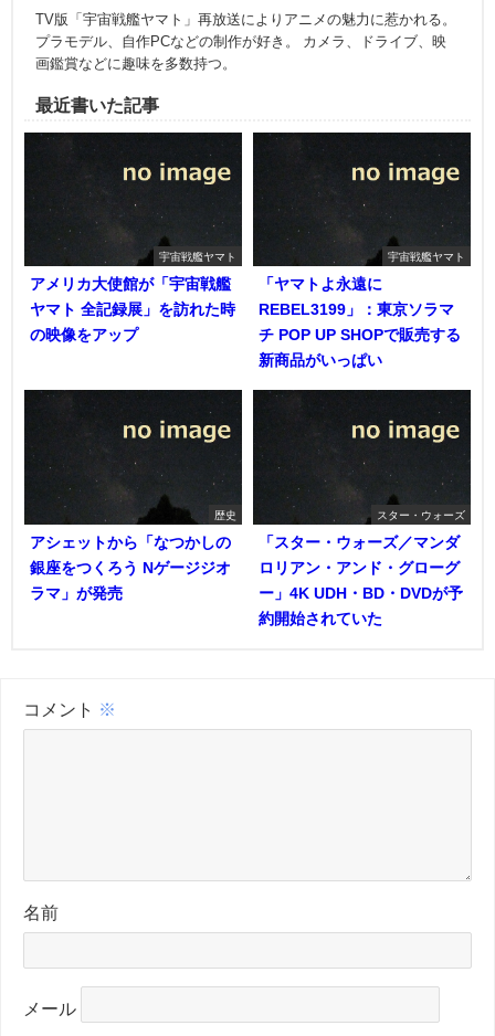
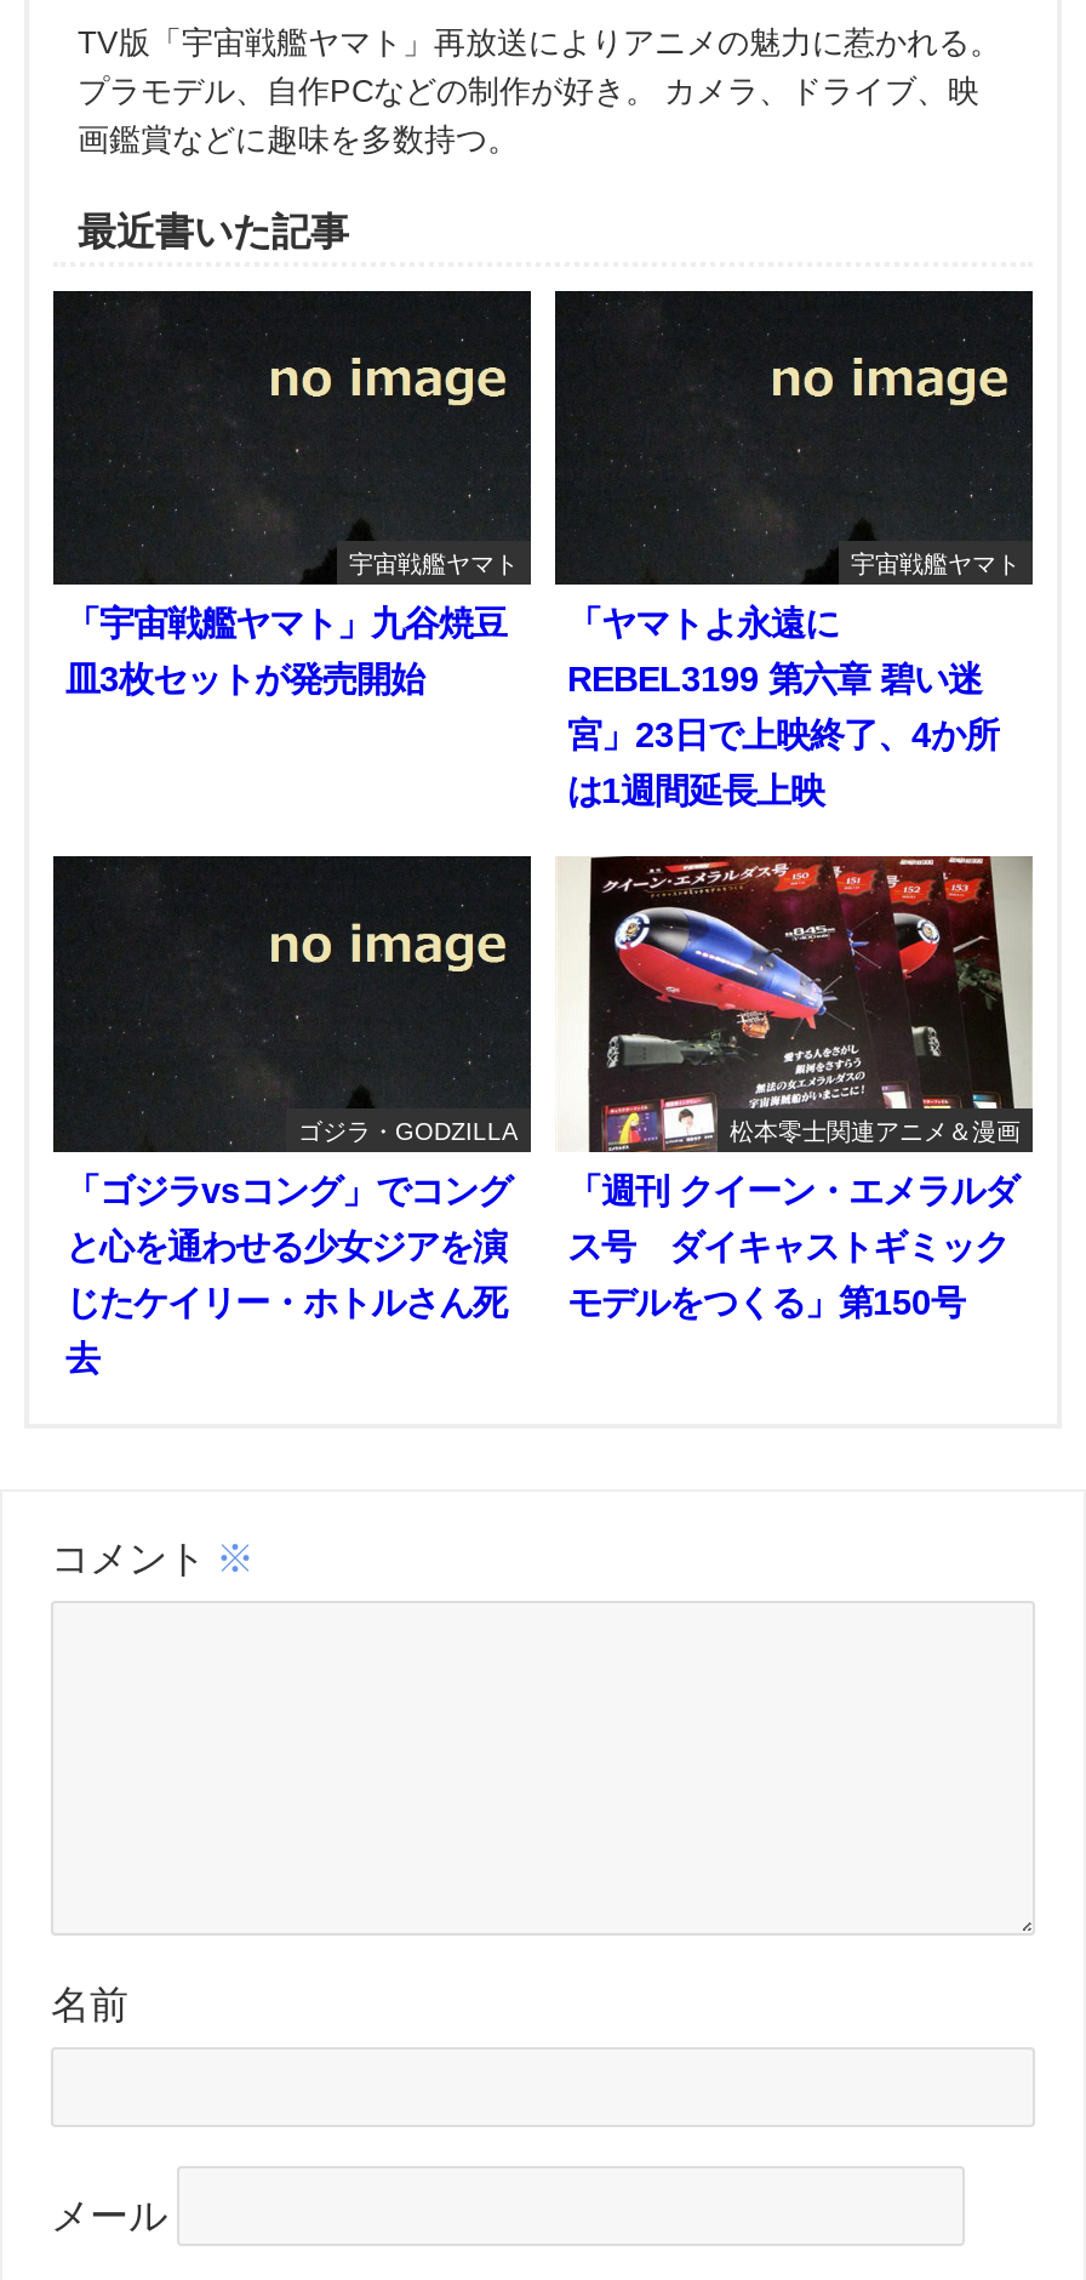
[30,276,235,343] アメリカ大使館が「宇宙戦艦 | ヤマト 全記録展」を訪れた時 | の映像をアップ -> [65,607,507,697] 「宇宙戦艦ヤマト」九谷焼豆 | 皿3枚セットが発売開始
[259,302,454,317] REBEL3199」：東京ソラマ -> [567,663,982,697] REBEL3199 第六章 碧い迷
[259,327,461,343] チ POP UP SHOPで販売する -> [567,718,999,752] 宮」23日で上映終了、4か所
[259,353,382,368] 新商品がいっぱい -> [567,774,824,808] は1週間延長上映
[252,389,472,550] [image] | 「スター・ウォーズ／マンダ -> [555,854,1033,1152] [image] | 松本零士関連アニメ＆漫画
[214,509,236,520] 歴史 -> [298,1118,519,1142] ゴジラ・GODZILLA
[377,509,465,520] スター・ウォーズ -> [65,1341,99,1375] 去
[30,535,231,550] アシェットから「なつかしの -> [65,1174,511,1208] 「ゴジラvsコング」でコング
[30,560,231,575] 銀座をつくろう Nゲージジオ -> [65,1230,507,1264] と心を通わせる少女ジアを演
[259,560,460,575] ロリアン・アンド・グローグ -> [567,1174,1018,1208] 「週刊 クイーン・エメラルダ
[30,585,123,601] ラマ」が発売 -> [65,1286,507,1319] じたケイリー・ホトルさん死
[259,585,463,601] ー」4K UDH・BD・DVDが予 -> [567,1230,1008,1264] ス号 ダイキャストギミック
[259,611,382,626] 約開始されていた -> [567,1286,965,1319] モデルをつくる」第150号

